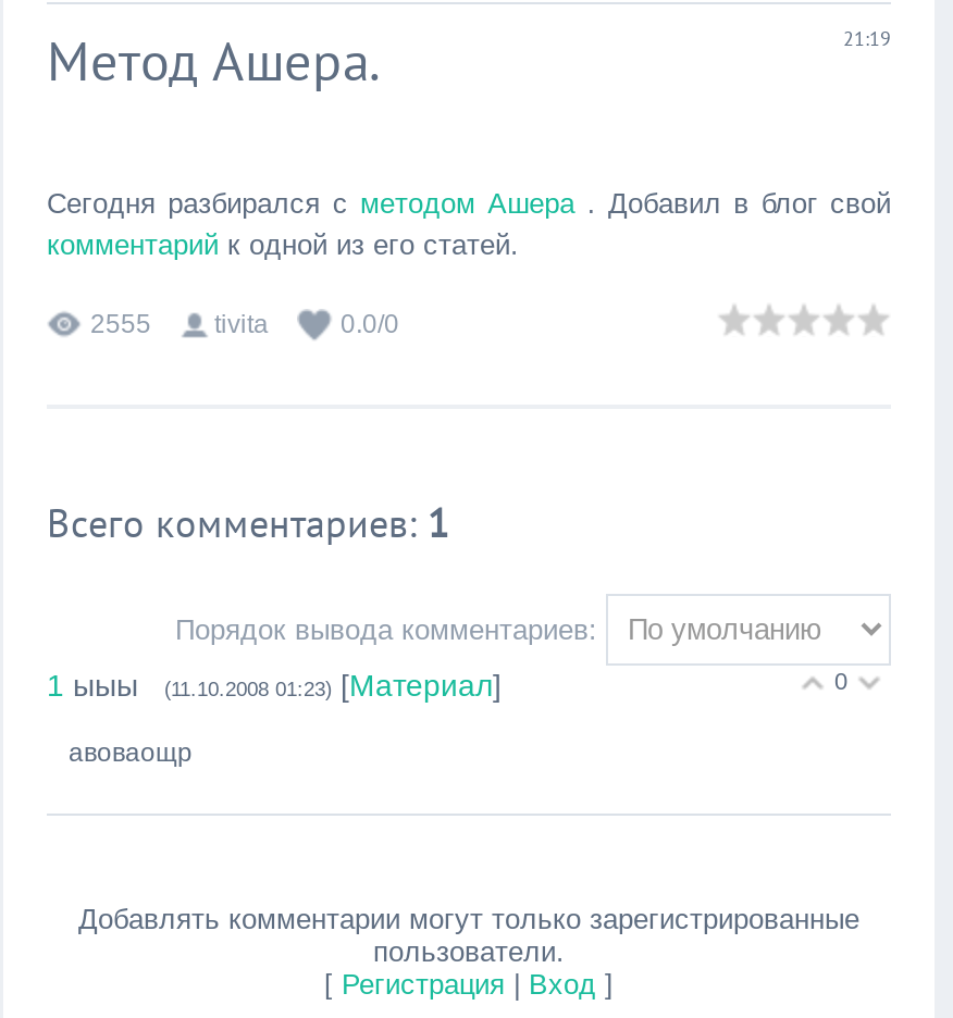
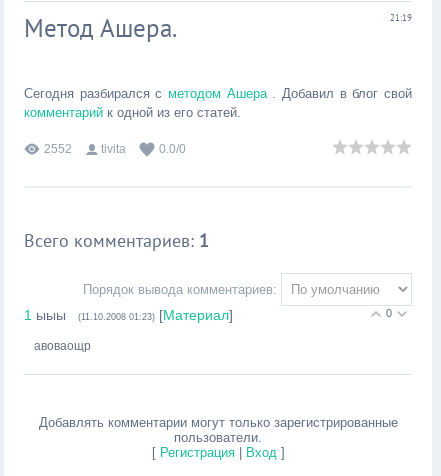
[90,309,151,339] 2555 -> [44,142,72,156] 2552

